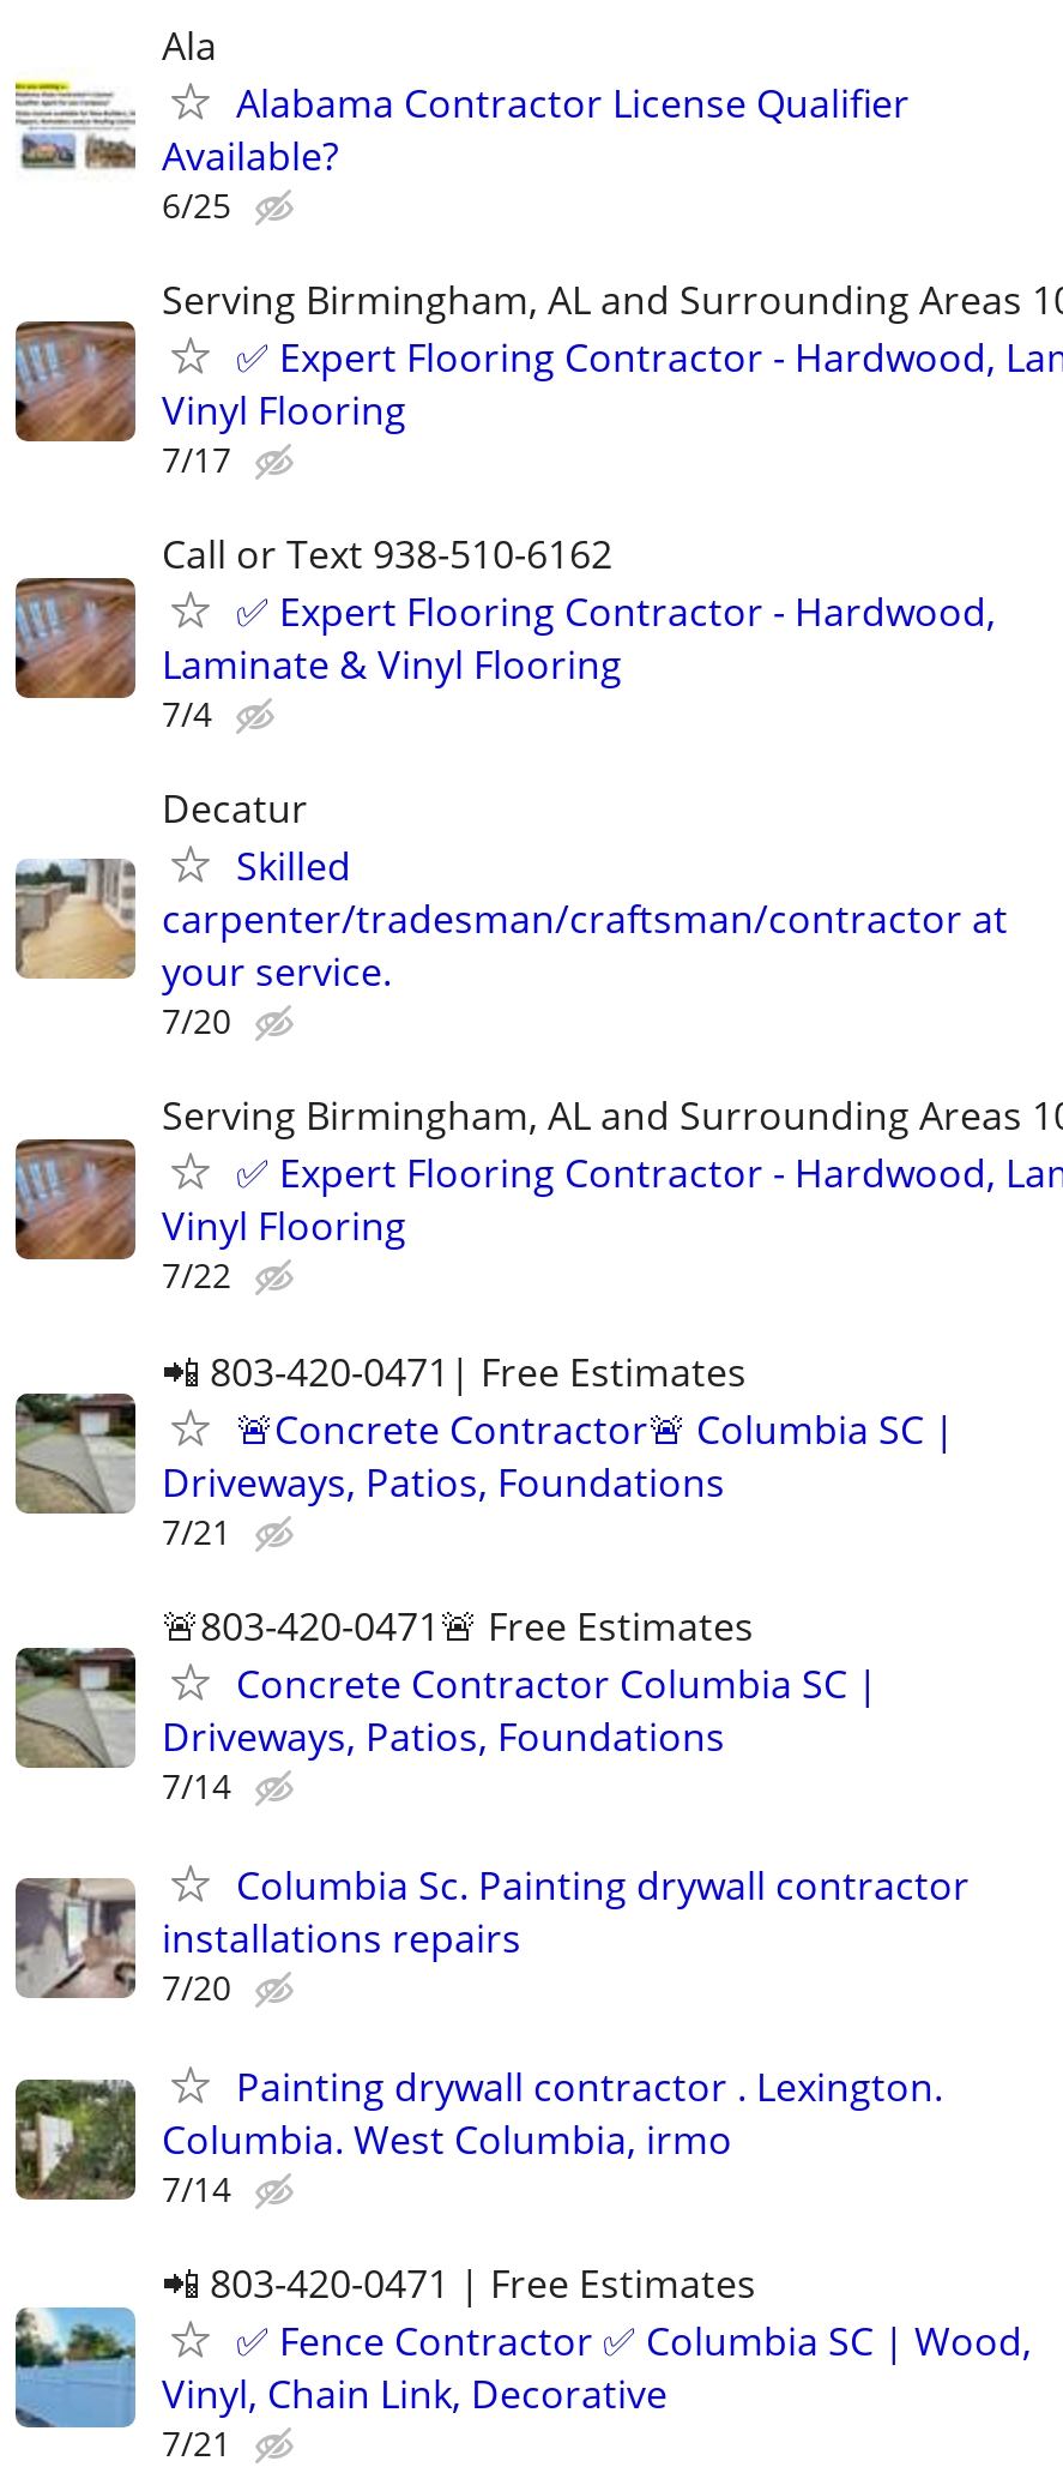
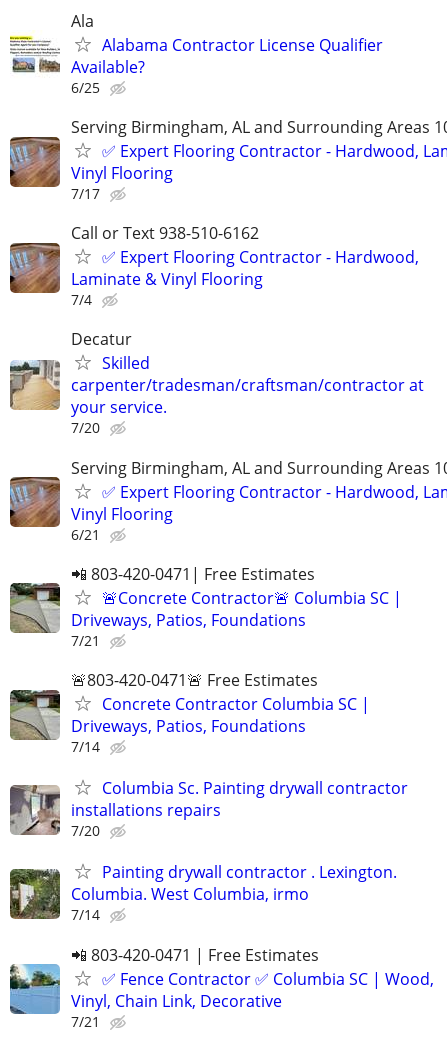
[162,1254,231,1299] 7/22 -> [71,525,100,544] 6/21

